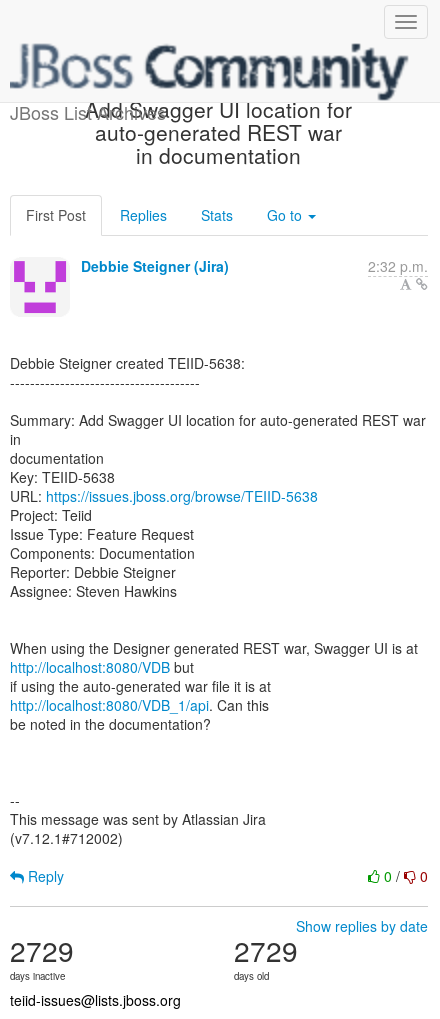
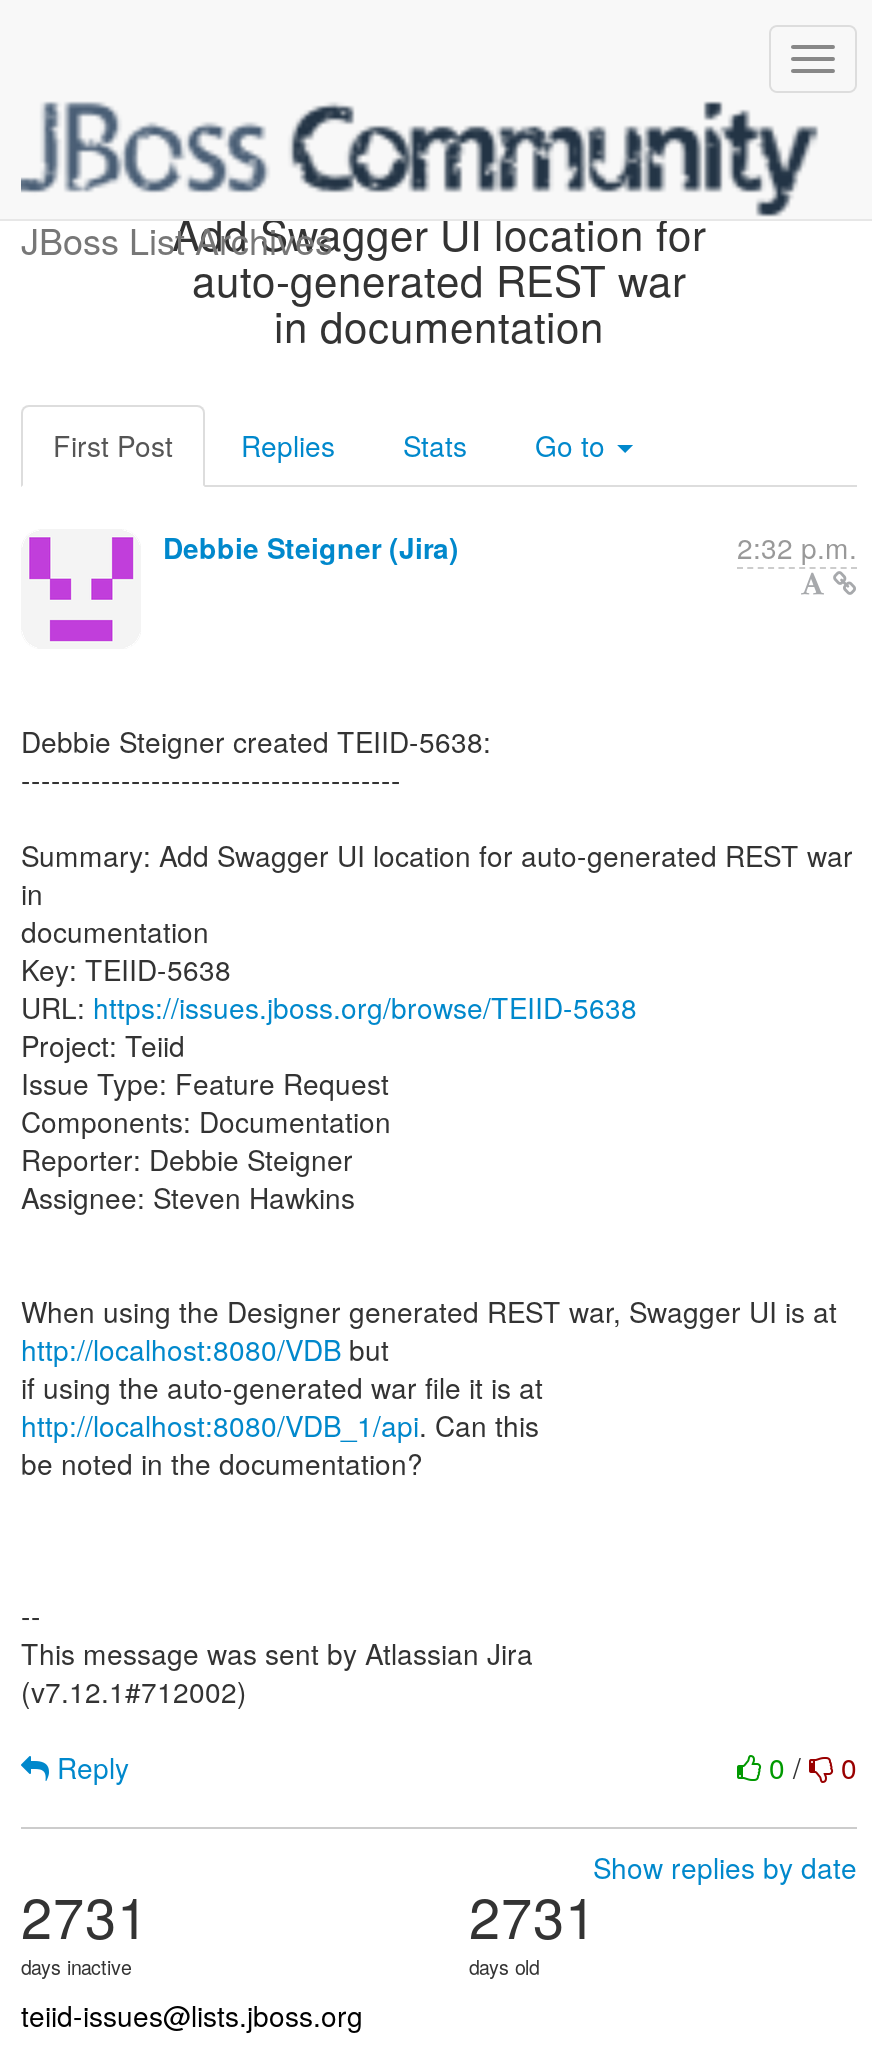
[10,930,74,970] 2729 -> [21,1875,149,1955] 2731
[234,930,298,970] 2729 -> [469,1875,597,1955] 2731

